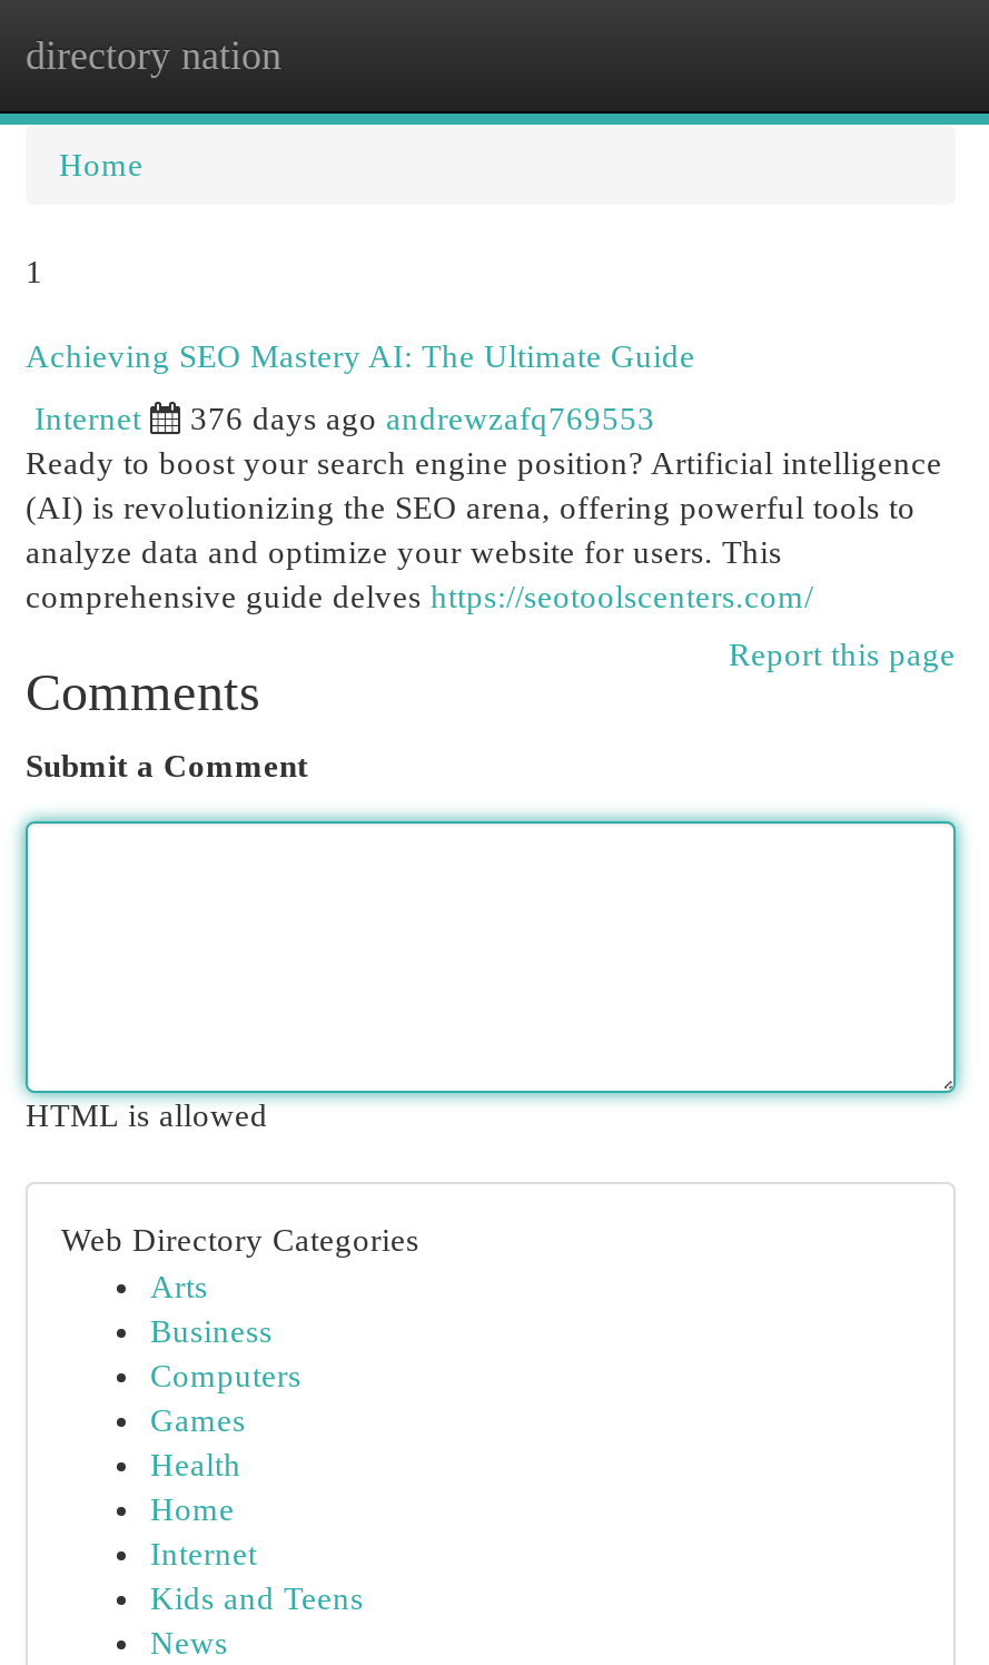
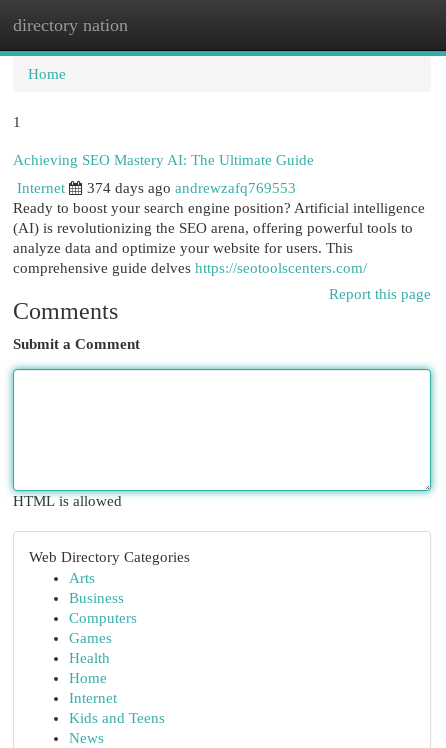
[190,401,655,436] 376 days ago andrewzafq769553 -> [87,180,296,196] 374 days ago andrewzafq769553

